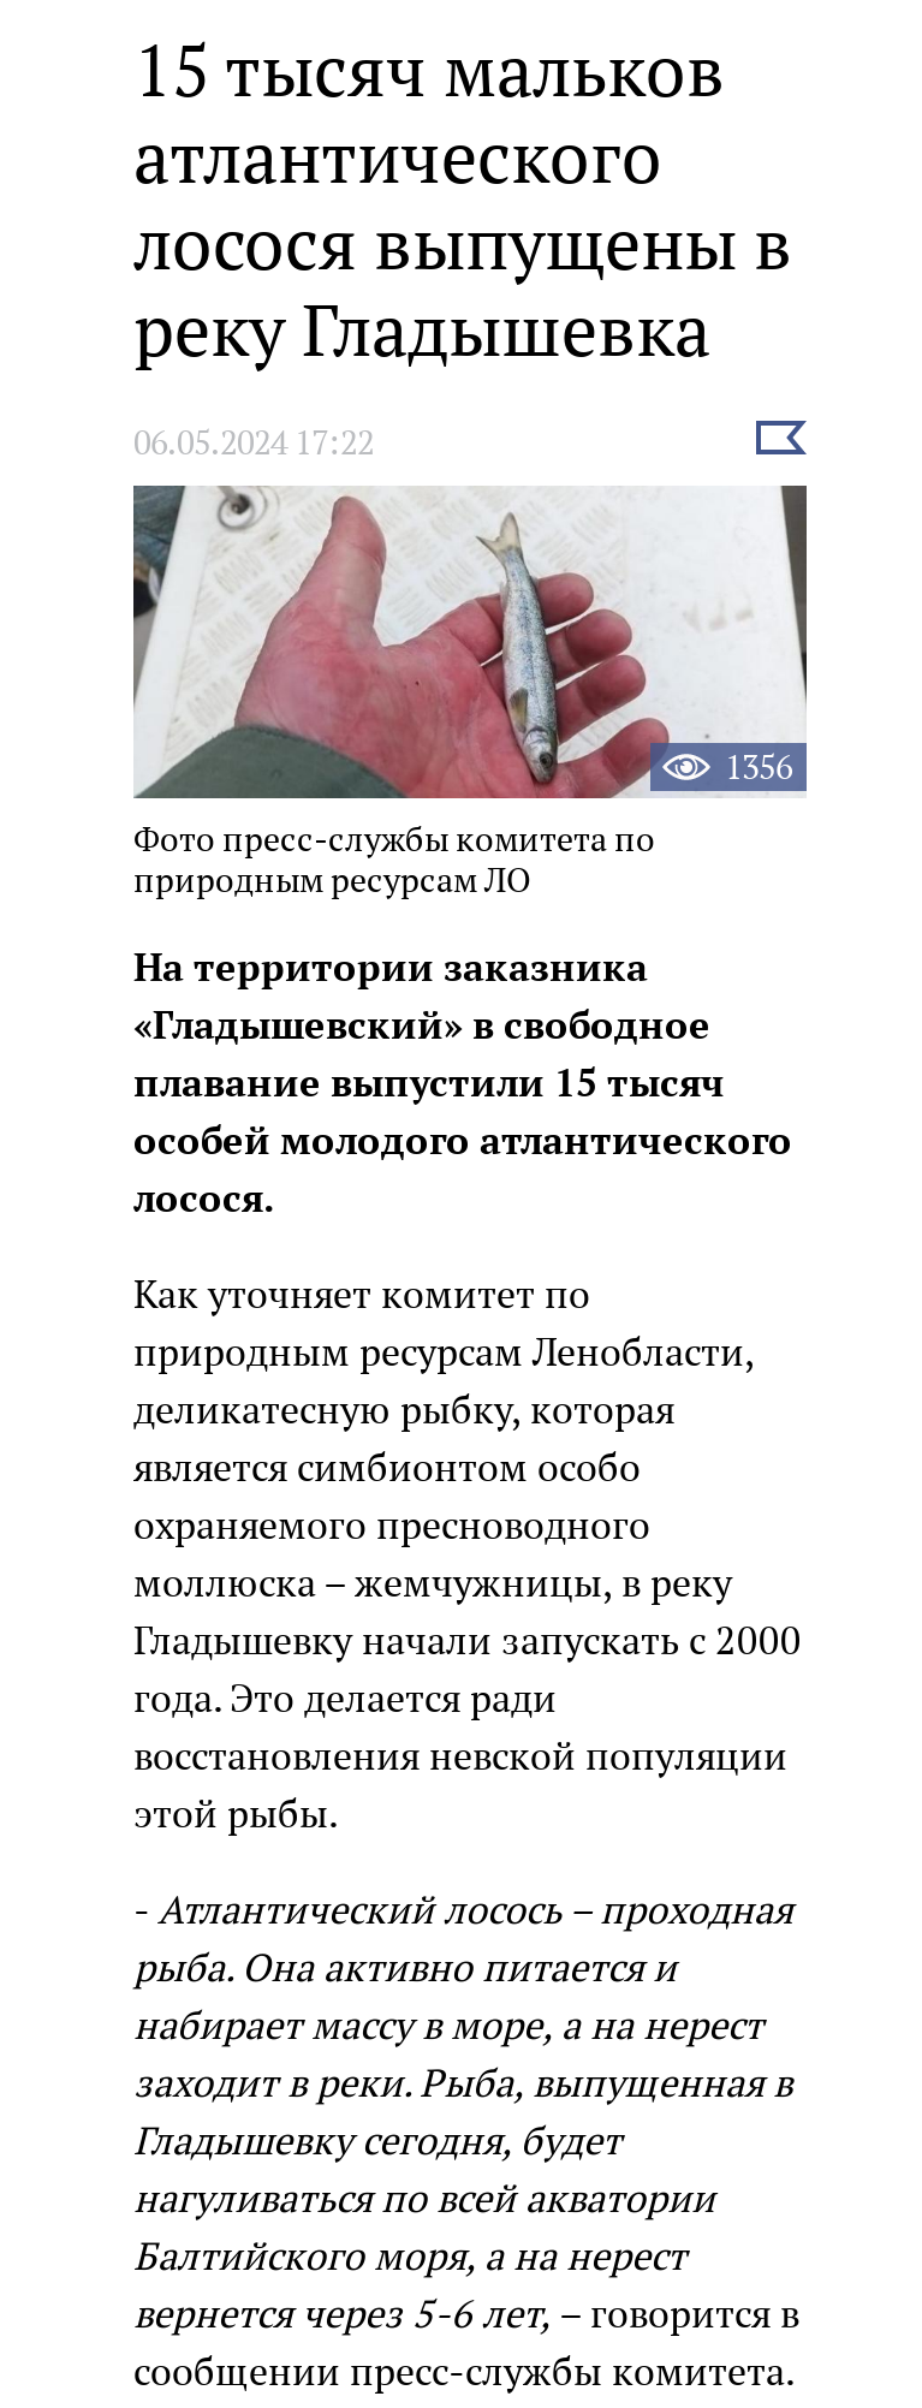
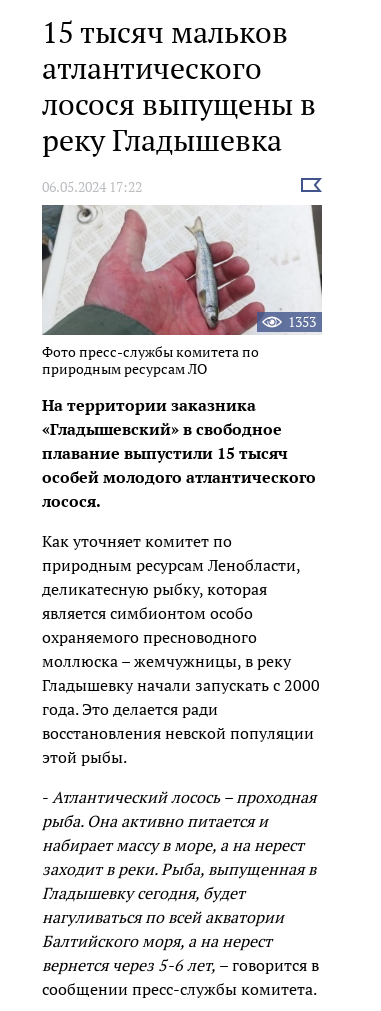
[725,742,792,788] 1356 -> [288,312,316,331] 1353

